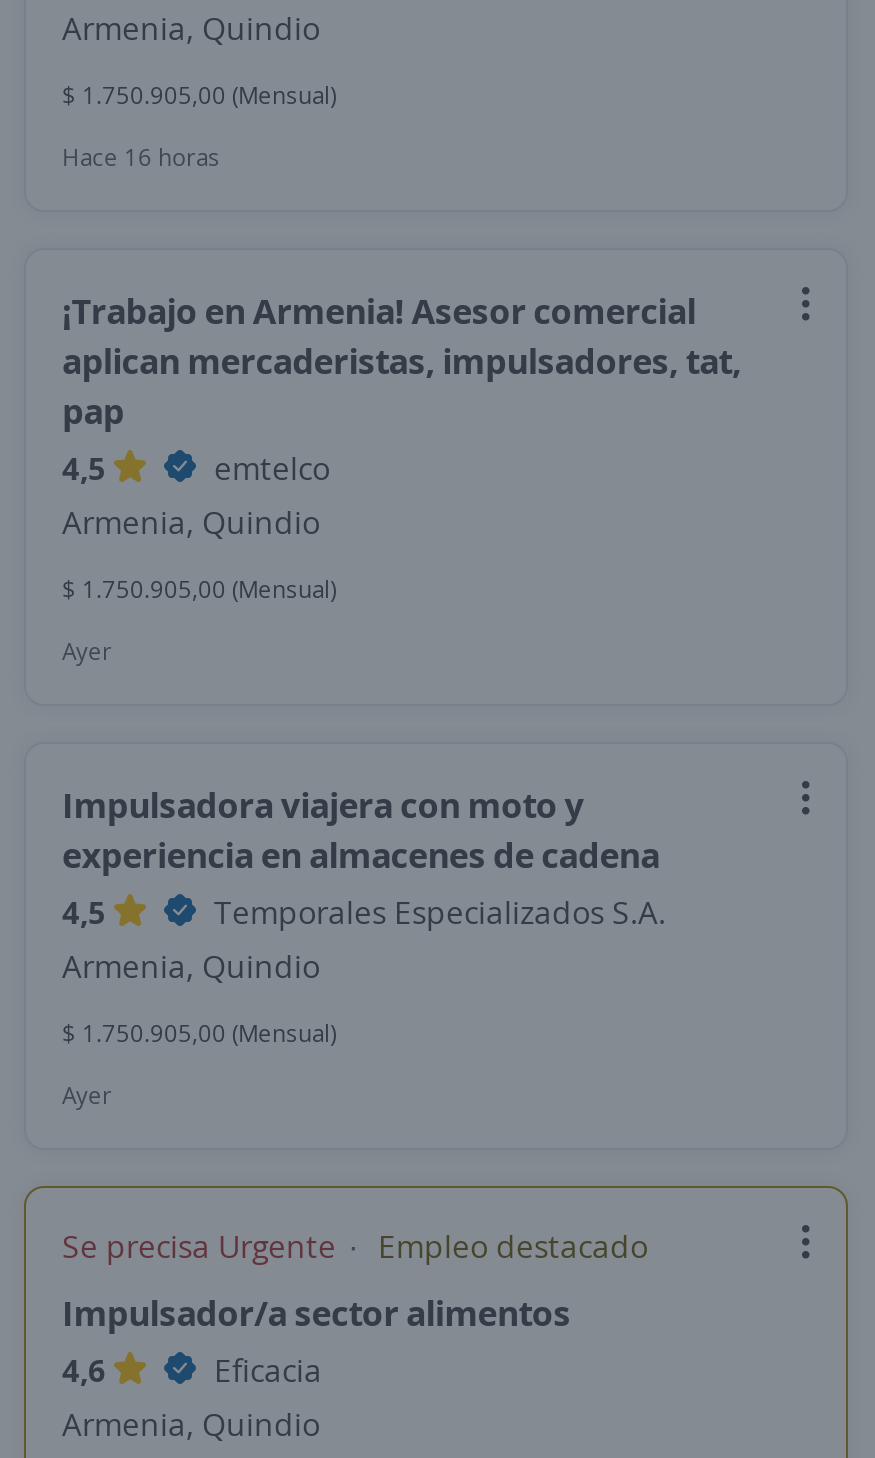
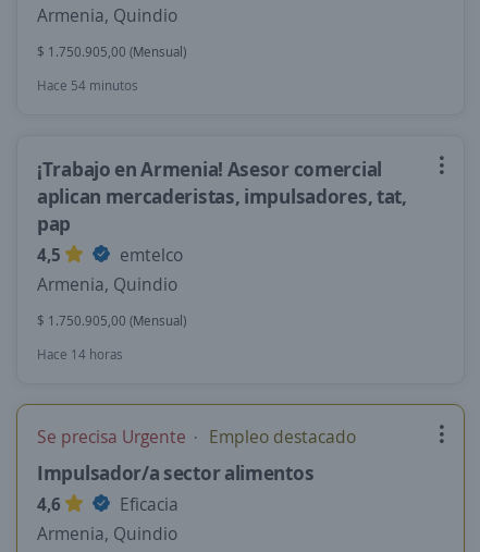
[62,140,220,174] Hace 16 horas -> [37,76,138,95] Hace 54 minutos
[62,634,666,1112] Ayer | Impulsadora viajera con moto y | experiencia en almacenes de cadena | 4,5 | Temporales Especializados S.A. | Armenia, Quindio | $ 1.750.905,00 (Mensual) | Ayer -> [37,345,123,364] Hace 14 horas

